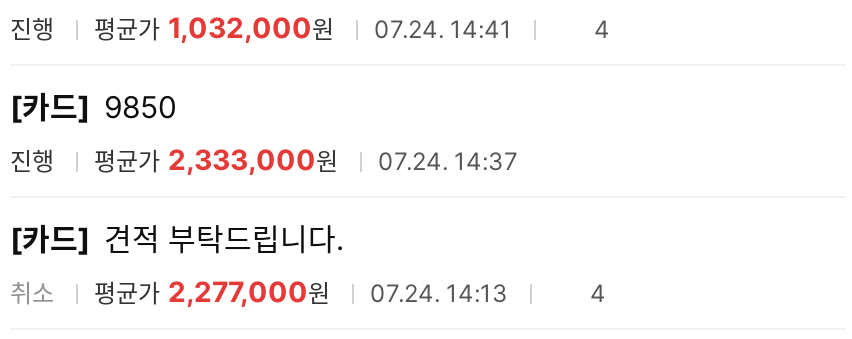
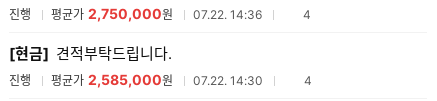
[94,9,334,43] 평균가 1,032,000원 -> [51,4,173,21] 평균가 2,750,000원
[374,13,512,43] 07.24. 14:41 -> [193,6,262,21] 07.22. 14:36
[10,87,176,125] [카드] 9850 -> [9,43,172,62] [현금] 견적부탁드립니다.
[10,141,518,307] 평균가 2,333,000원 | 07.24. 14:37 | [카드] 견적 부탁드립니다. | 취소 | 평균가 2,277,000원 | 07.24. 14:13 -> [51,70,263,87] 평균가 2,585,000원 | 07.22. 14:30

